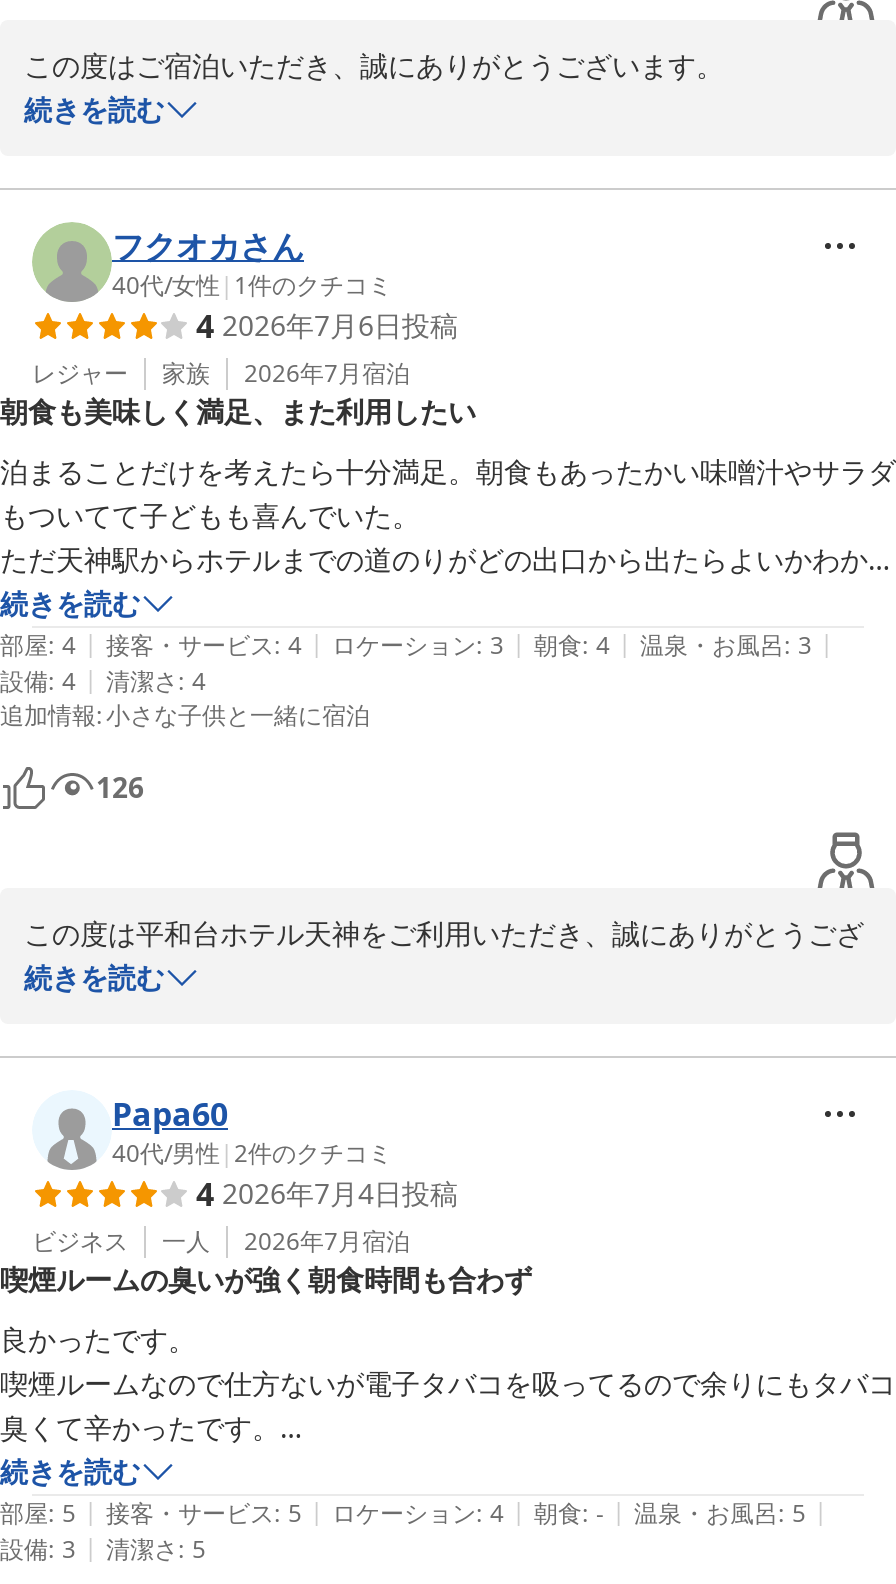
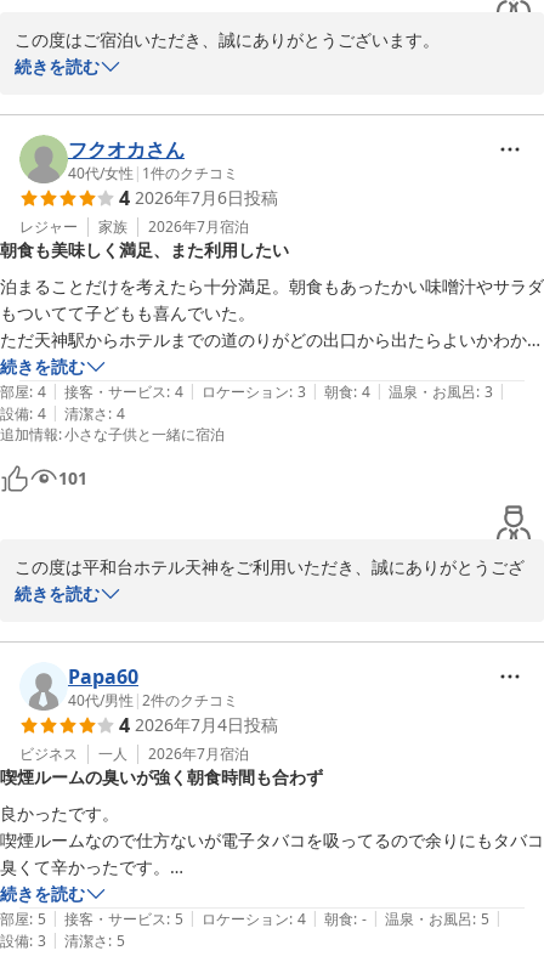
[96,768,144,806] 126 -> [58,466,87,490] 101

